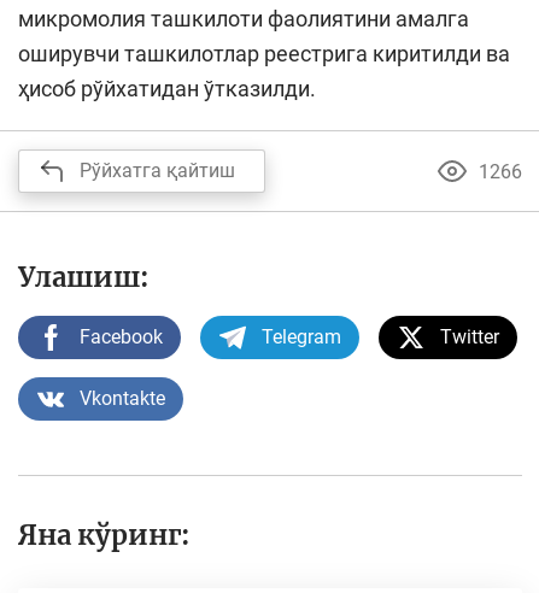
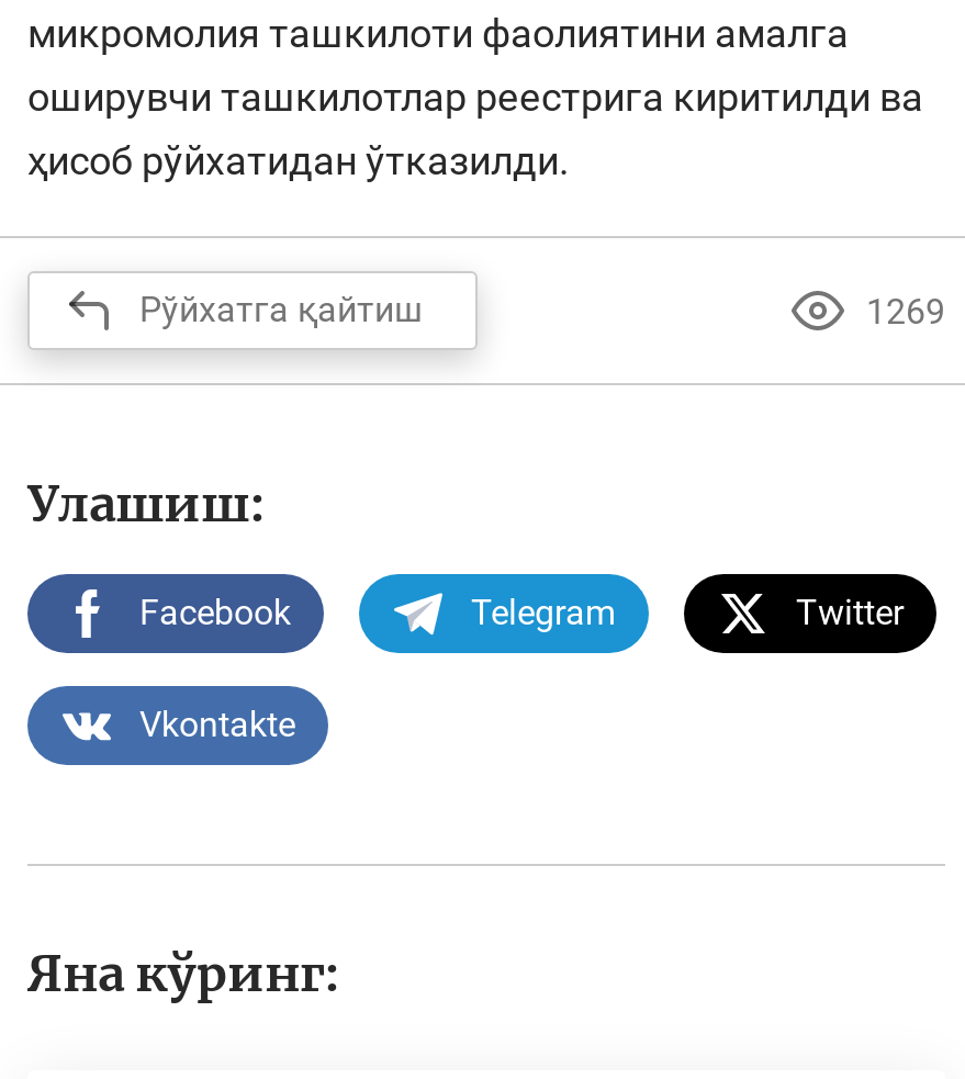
[479,160,522,183] 1266 -> [866,291,945,332] 1269

